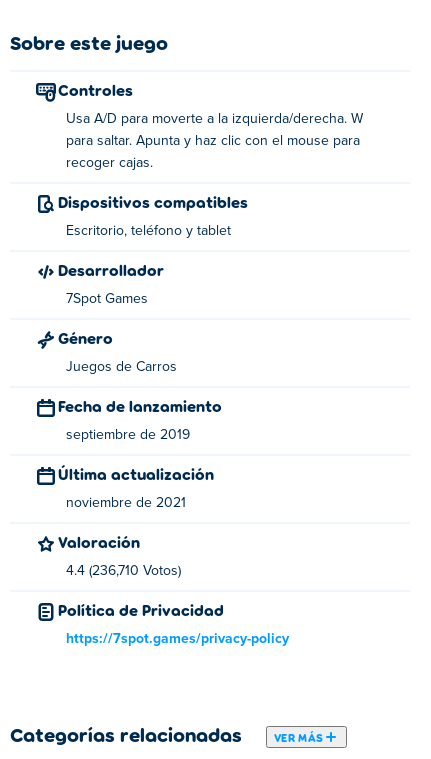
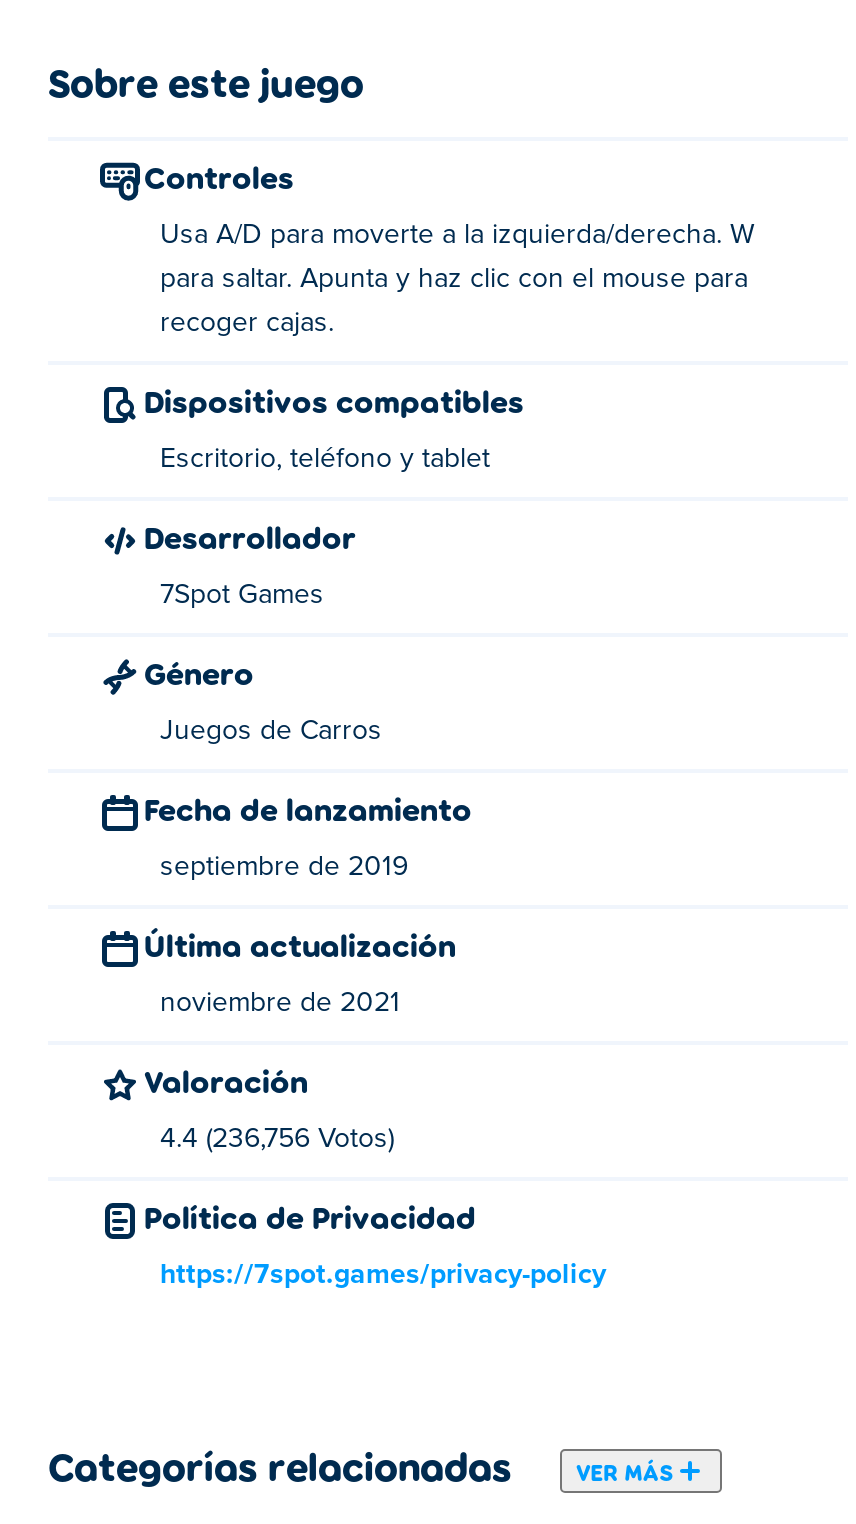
[66,564,181,578] 4.4 (236,710 Votos) -> [160,1125,394,1153] 4.4 (236,756 Votos)

